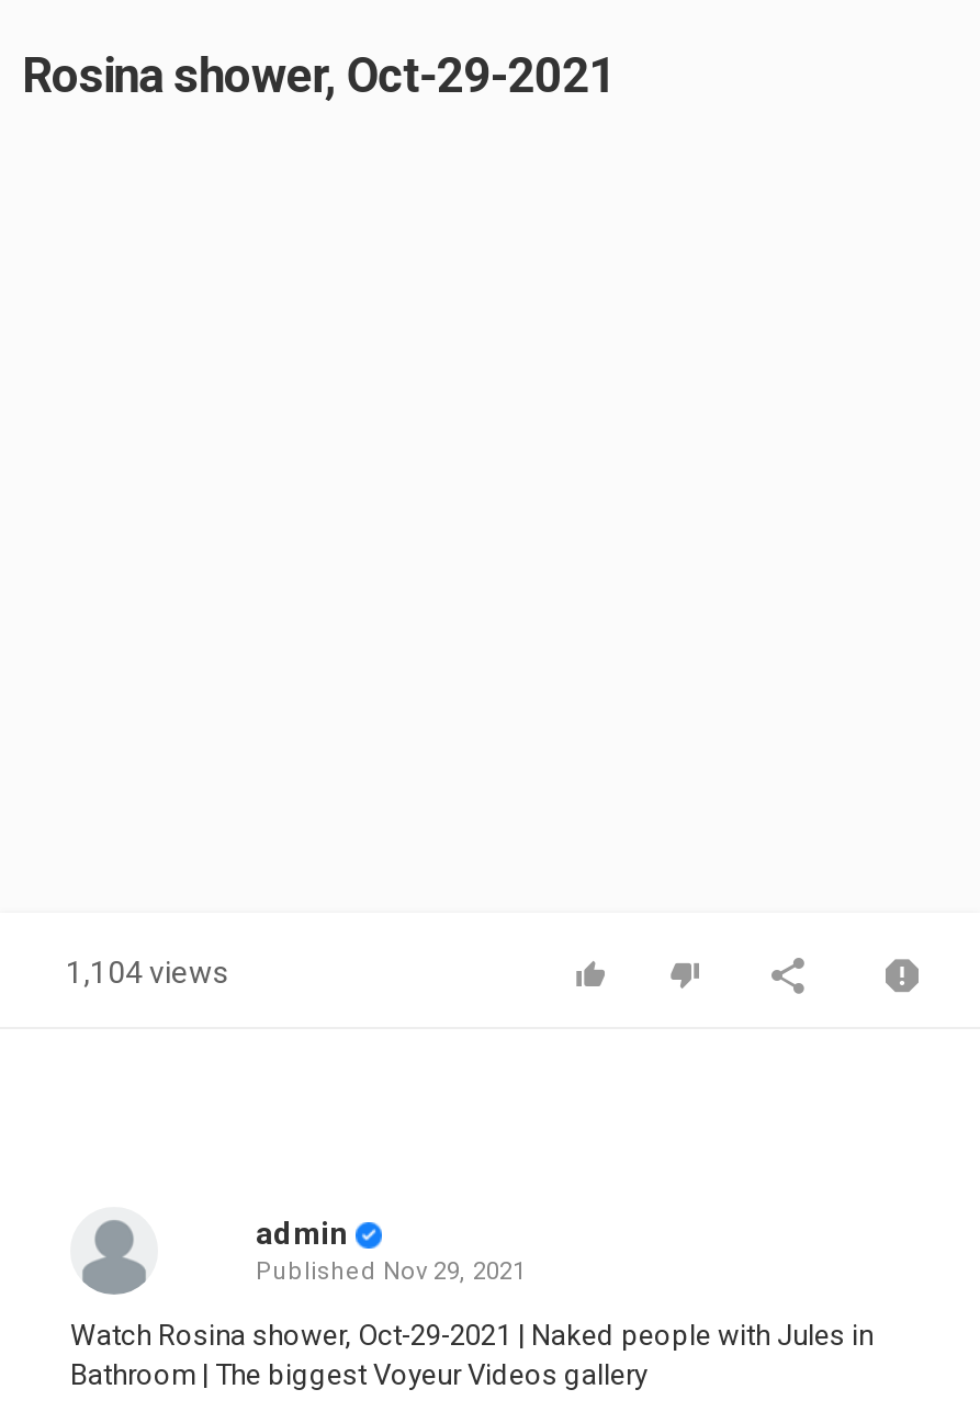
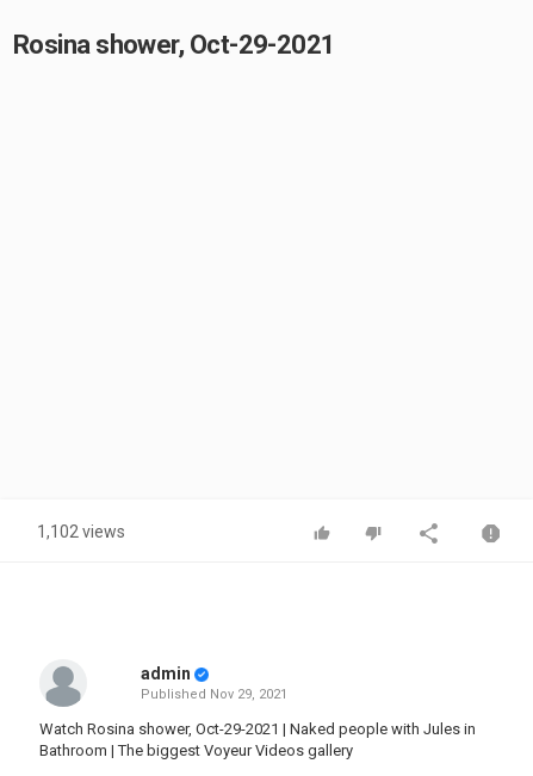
[66,955,228,990] 1,104 views -> [37,522,125,541] 1,102 views

